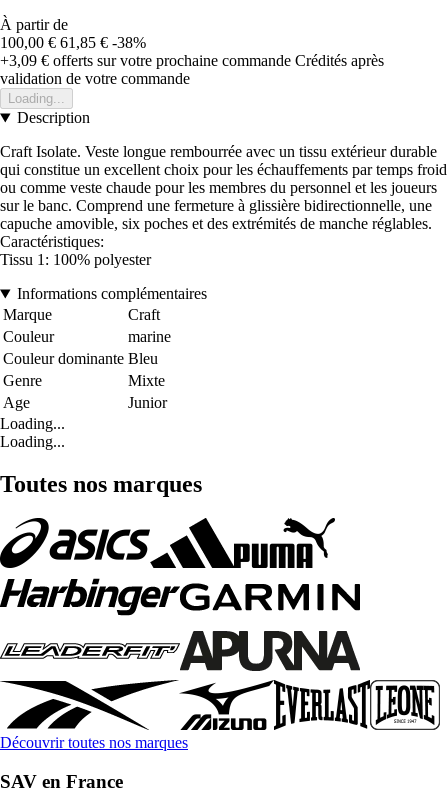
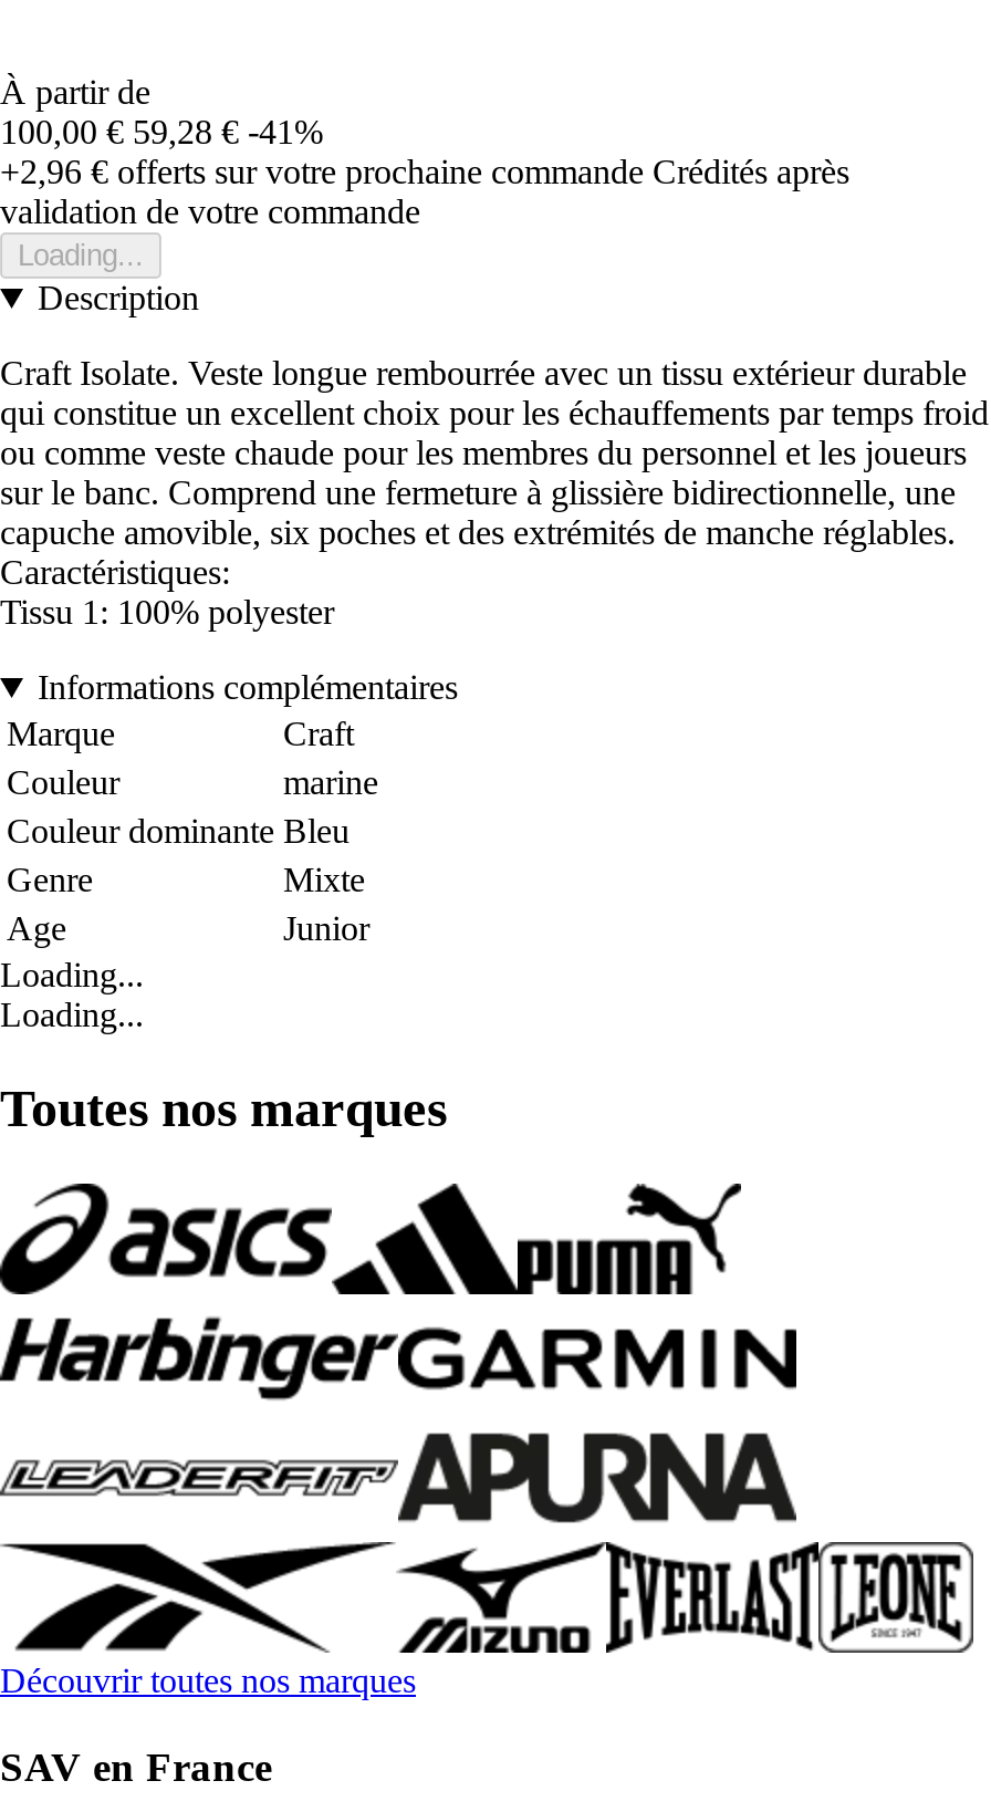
[0,34,146,51] 100,00 € 61,85 € -38% -> [0,113,323,151] 100,00 € 59,28 € -41%
[0,52,384,69] +3,09 €offerts sur votre prochaine commande Crédités après -> [0,153,849,191] +2,96 €offerts sur votre prochaine commande Crédités après

